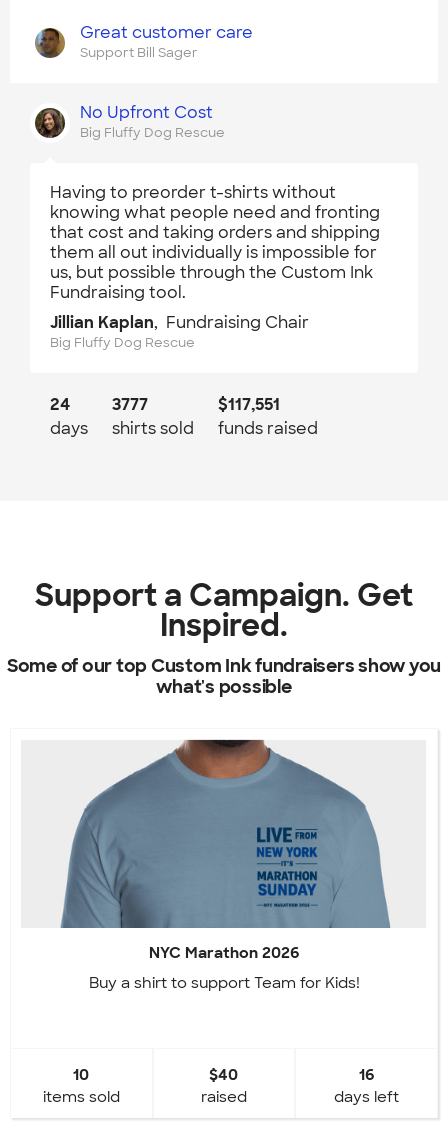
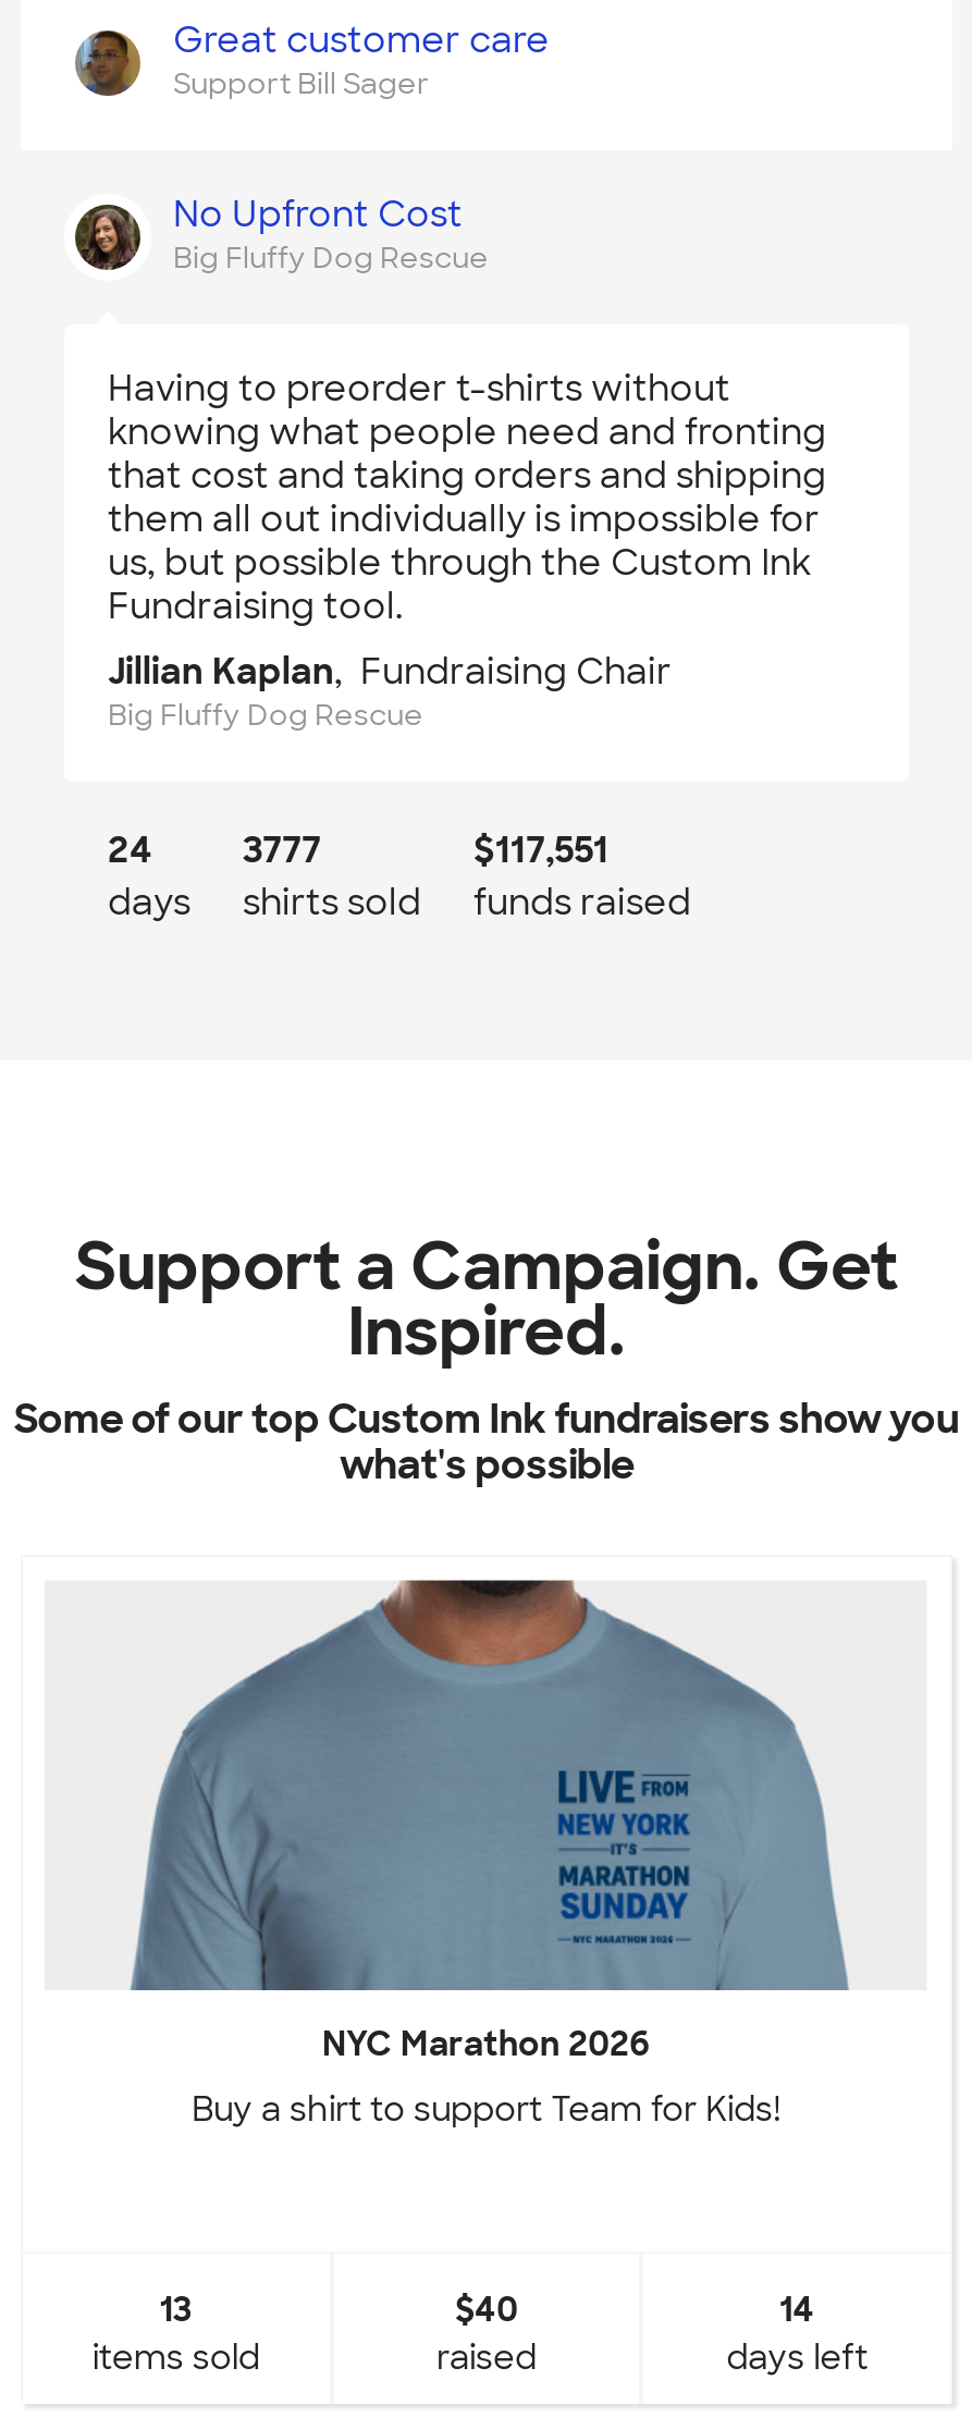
[73,1065,89,1085] 10 -> [160,2287,192,2331] 13
[359,1065,375,1085] 16 -> [780,2287,814,2331] 14

